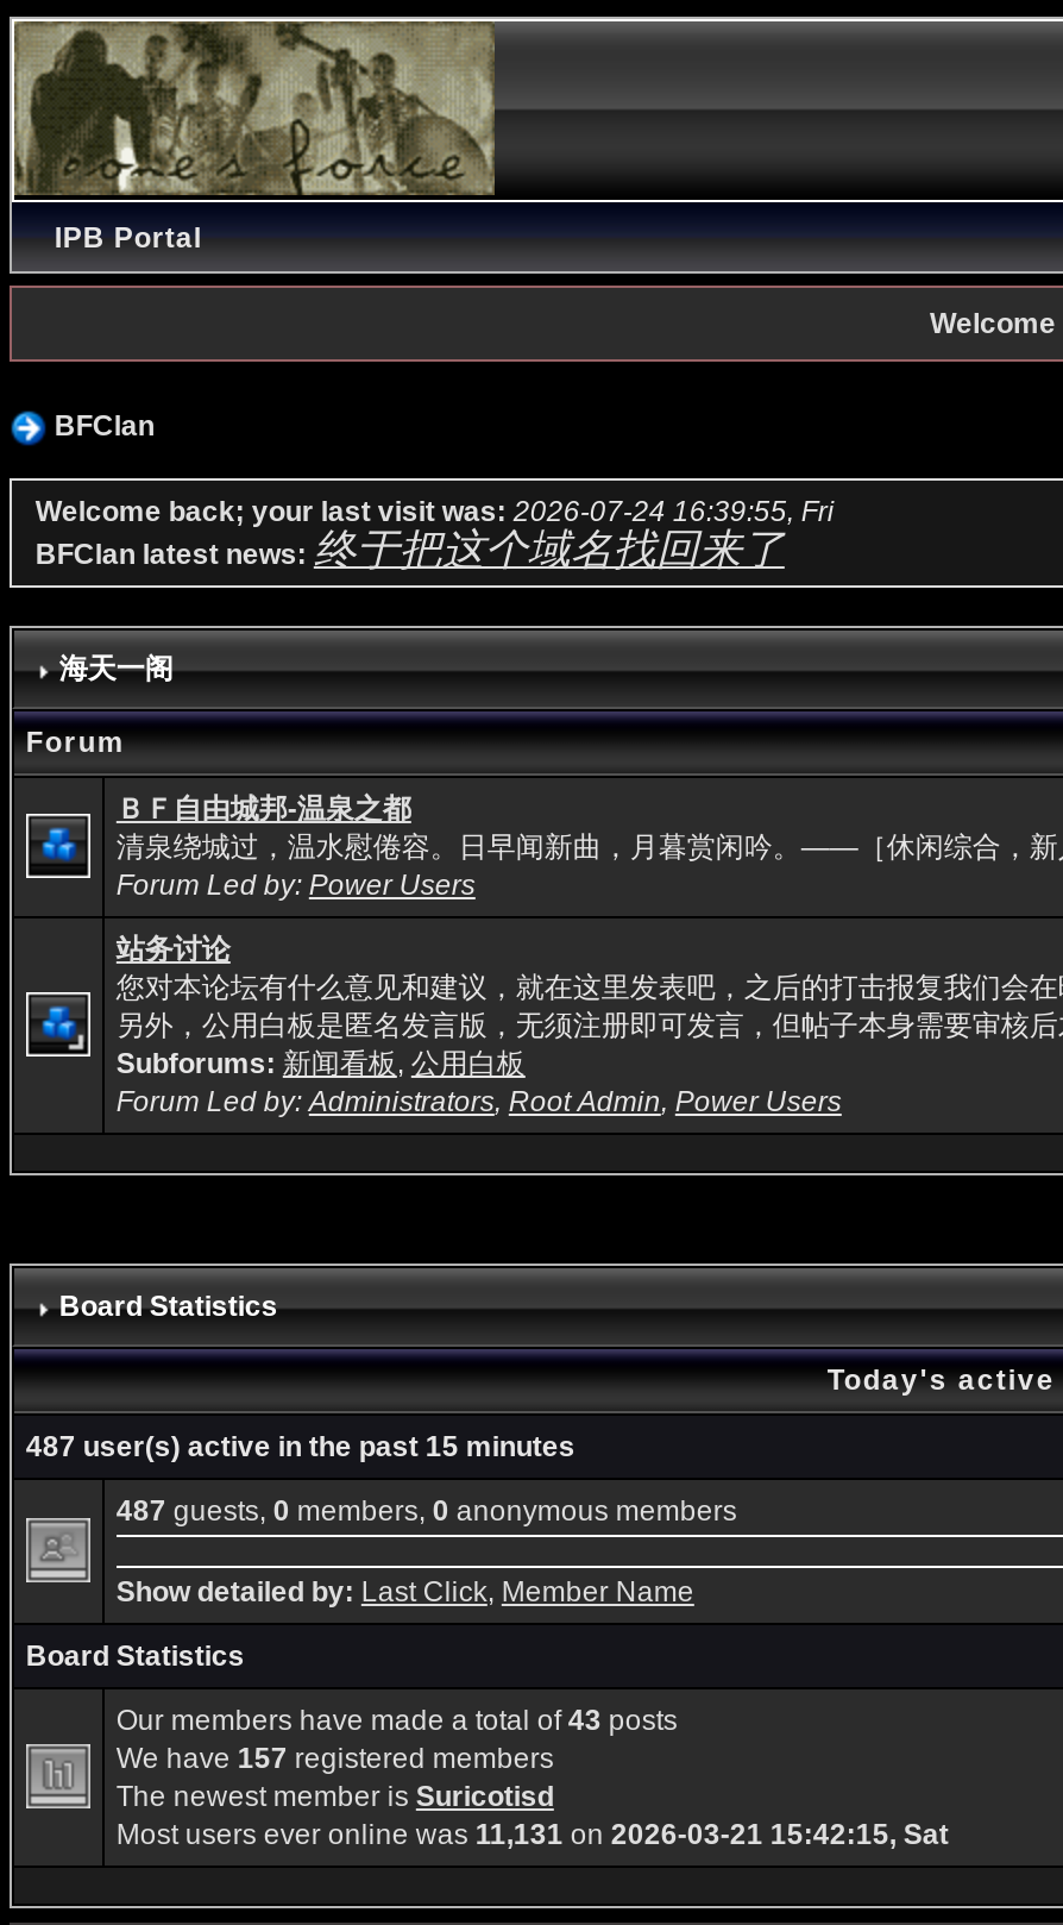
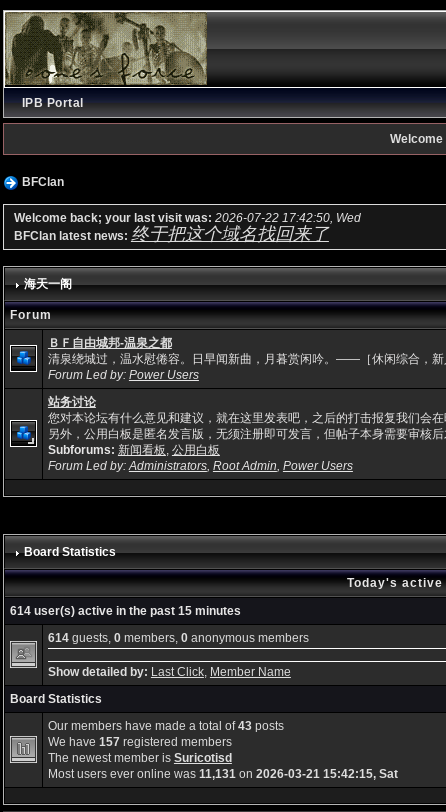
[35,494,834,528] Welcome back; your last visit was: 2026-07-24 16:39:55, Fri -> [14,211,361,225] Welcome back; your last visit was: 2026-07-22 17:42:50, Wed
[26,1430,575,1463] 487 user(s) active in the past 15 minutes -> [10,604,241,618] 614 user(s) active in the past 15 minutes
[116,1494,737,1527] 487 guests, 0 members, 0 anonymous members -> [48,631,309,645] 614 guests, 0 members, 0 anonymous members

